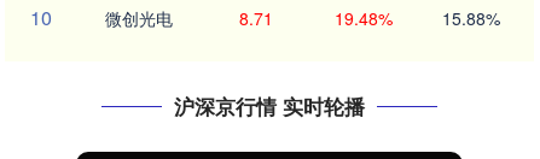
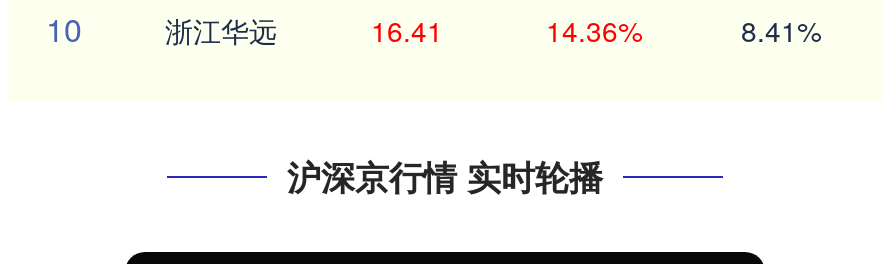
[105,6,500,30] 微创光电 | 8.71 | 19.48% | 15.88% -> [165,10,821,50] 浙江华远 | 16.41 | 14.36% | 8.41%

